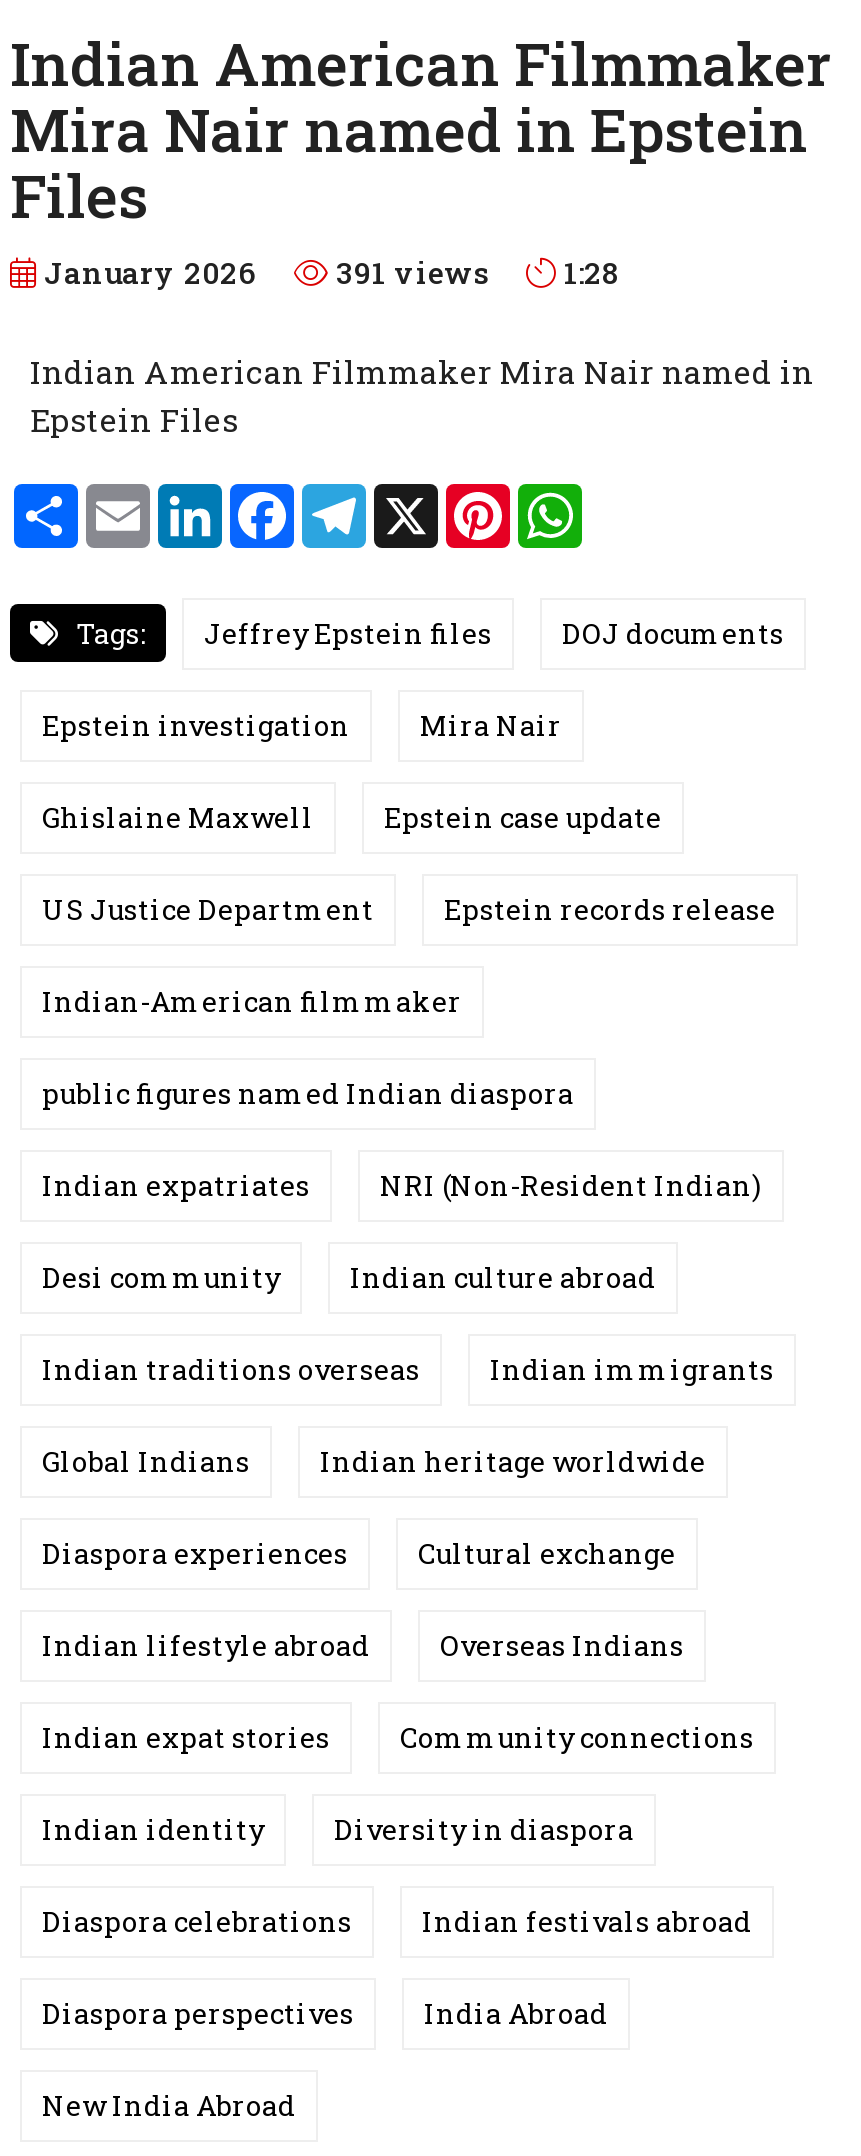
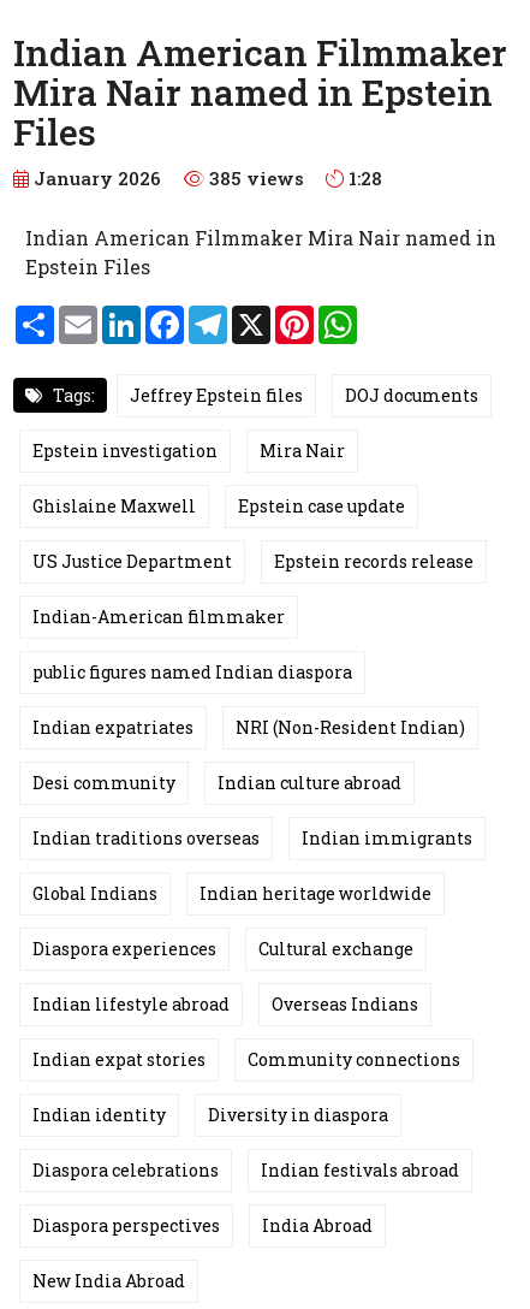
[36,252,620,292] January 2026 391 views 1:28 -> [29,166,382,190] January 2026 385 views 1:28

